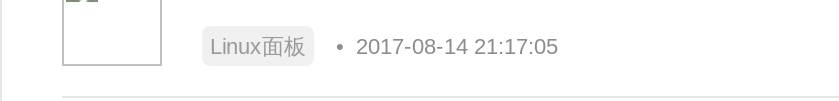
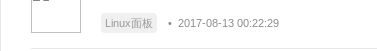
[210,35,558,59] Linux面板 • 2017-08-14 21:17:05 -> [105,17,279,29] Linux面板 • 2017-08-13 00:22:29

